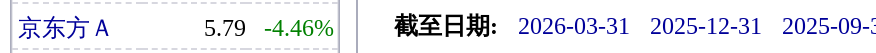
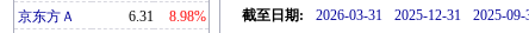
[204,14,246,42] 5.79 -> [129,8,154,25] 6.31
[264,14,334,42] -4.46% -> [169,8,206,25] 8.98%

